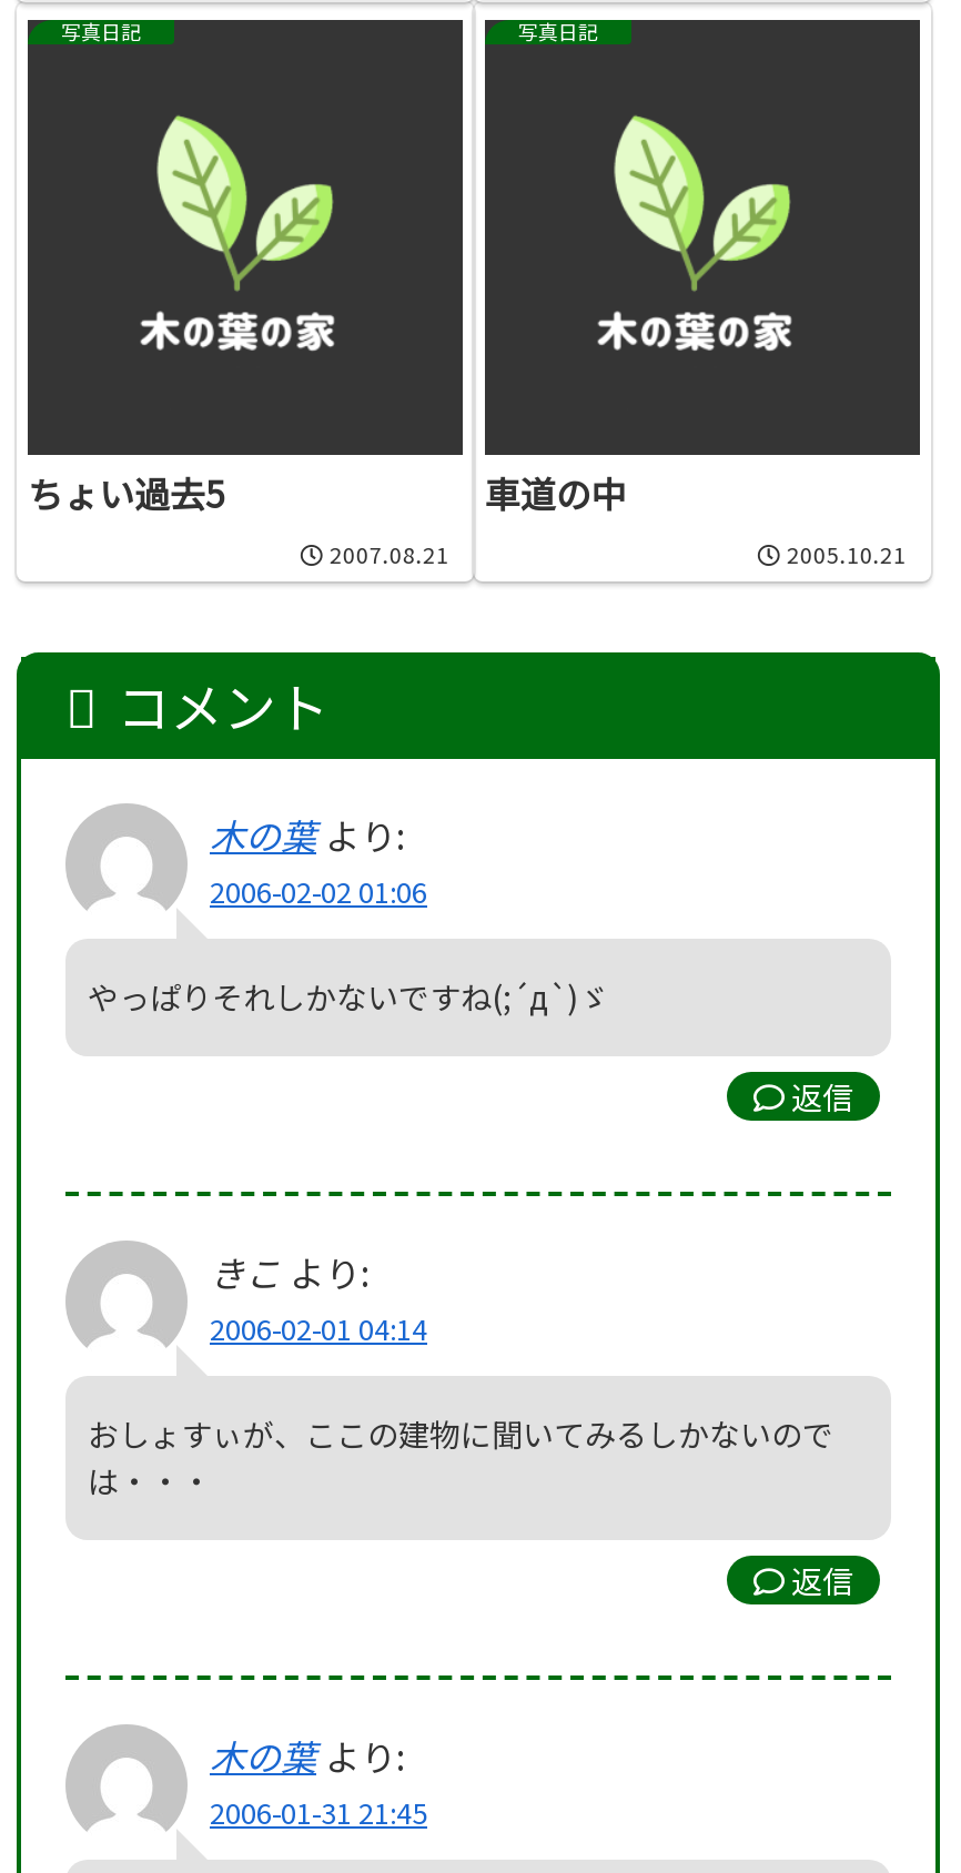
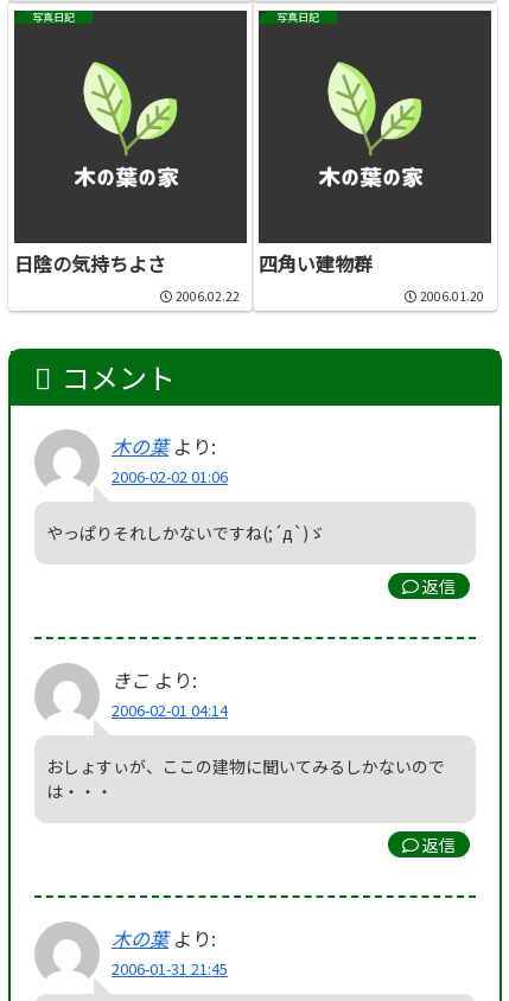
[28,465,449,571] ちょい過去5 | 2007.08.21 -> [14,249,240,305] 日陰の気持ちよさ | 2006.02.22
[485,465,906,571] 車道の中 | 2005.10.21 -> [259,249,484,305] 四角い建物群 | 2006.01.20

